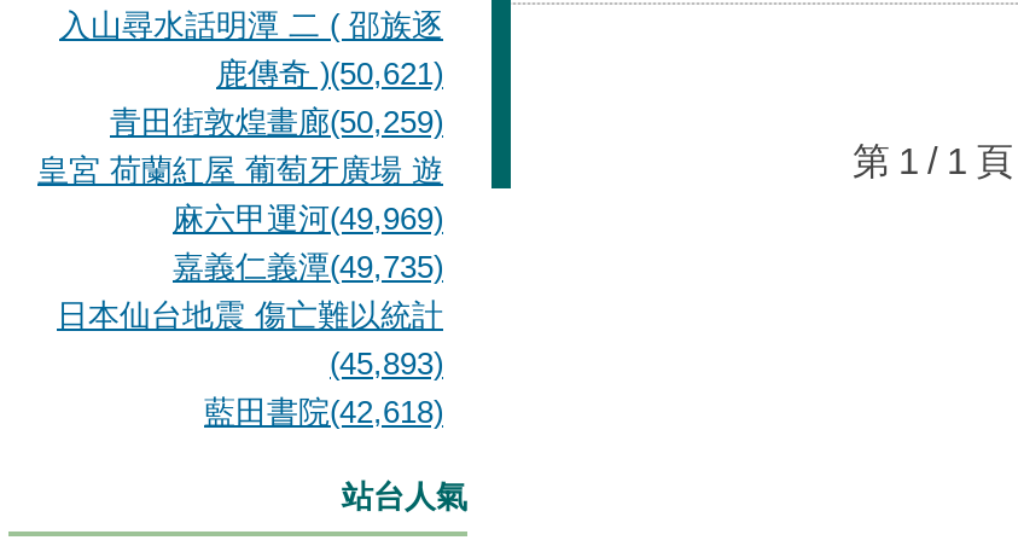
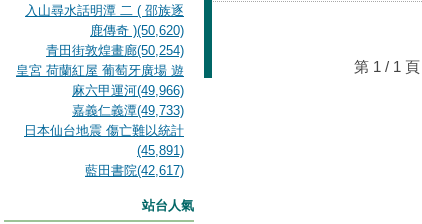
[216,56,443,92] 鹿傳奇 )(50,621) -> [90,23,184,38] 鹿傳奇 )(50,620)
[110,104,443,140] 青田街敦煌畫廊(50,259) -> [46,43,184,58] 青田街敦煌畫廊(50,254)
[173,201,443,237] 麻六甲運河(49,969) -> [72,83,184,98] 麻六甲運河(49,966)
[173,249,443,285] 嘉義仁義潭(49,735) -> [72,103,184,118] 嘉義仁義潭(49,733)
[330,345,443,382] (45,893) -> [137,143,184,158] (45,891)
[204,394,443,430] 藍田書院(42,618) -> [85,163,184,178] 藍田書院(42,617)

